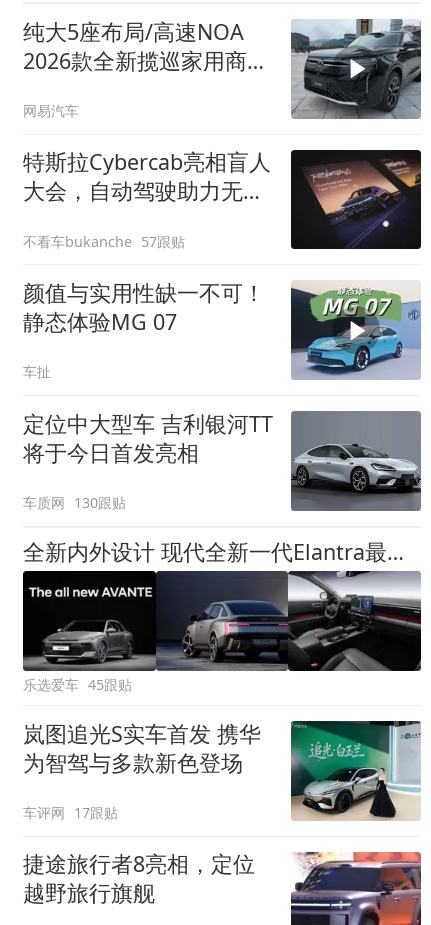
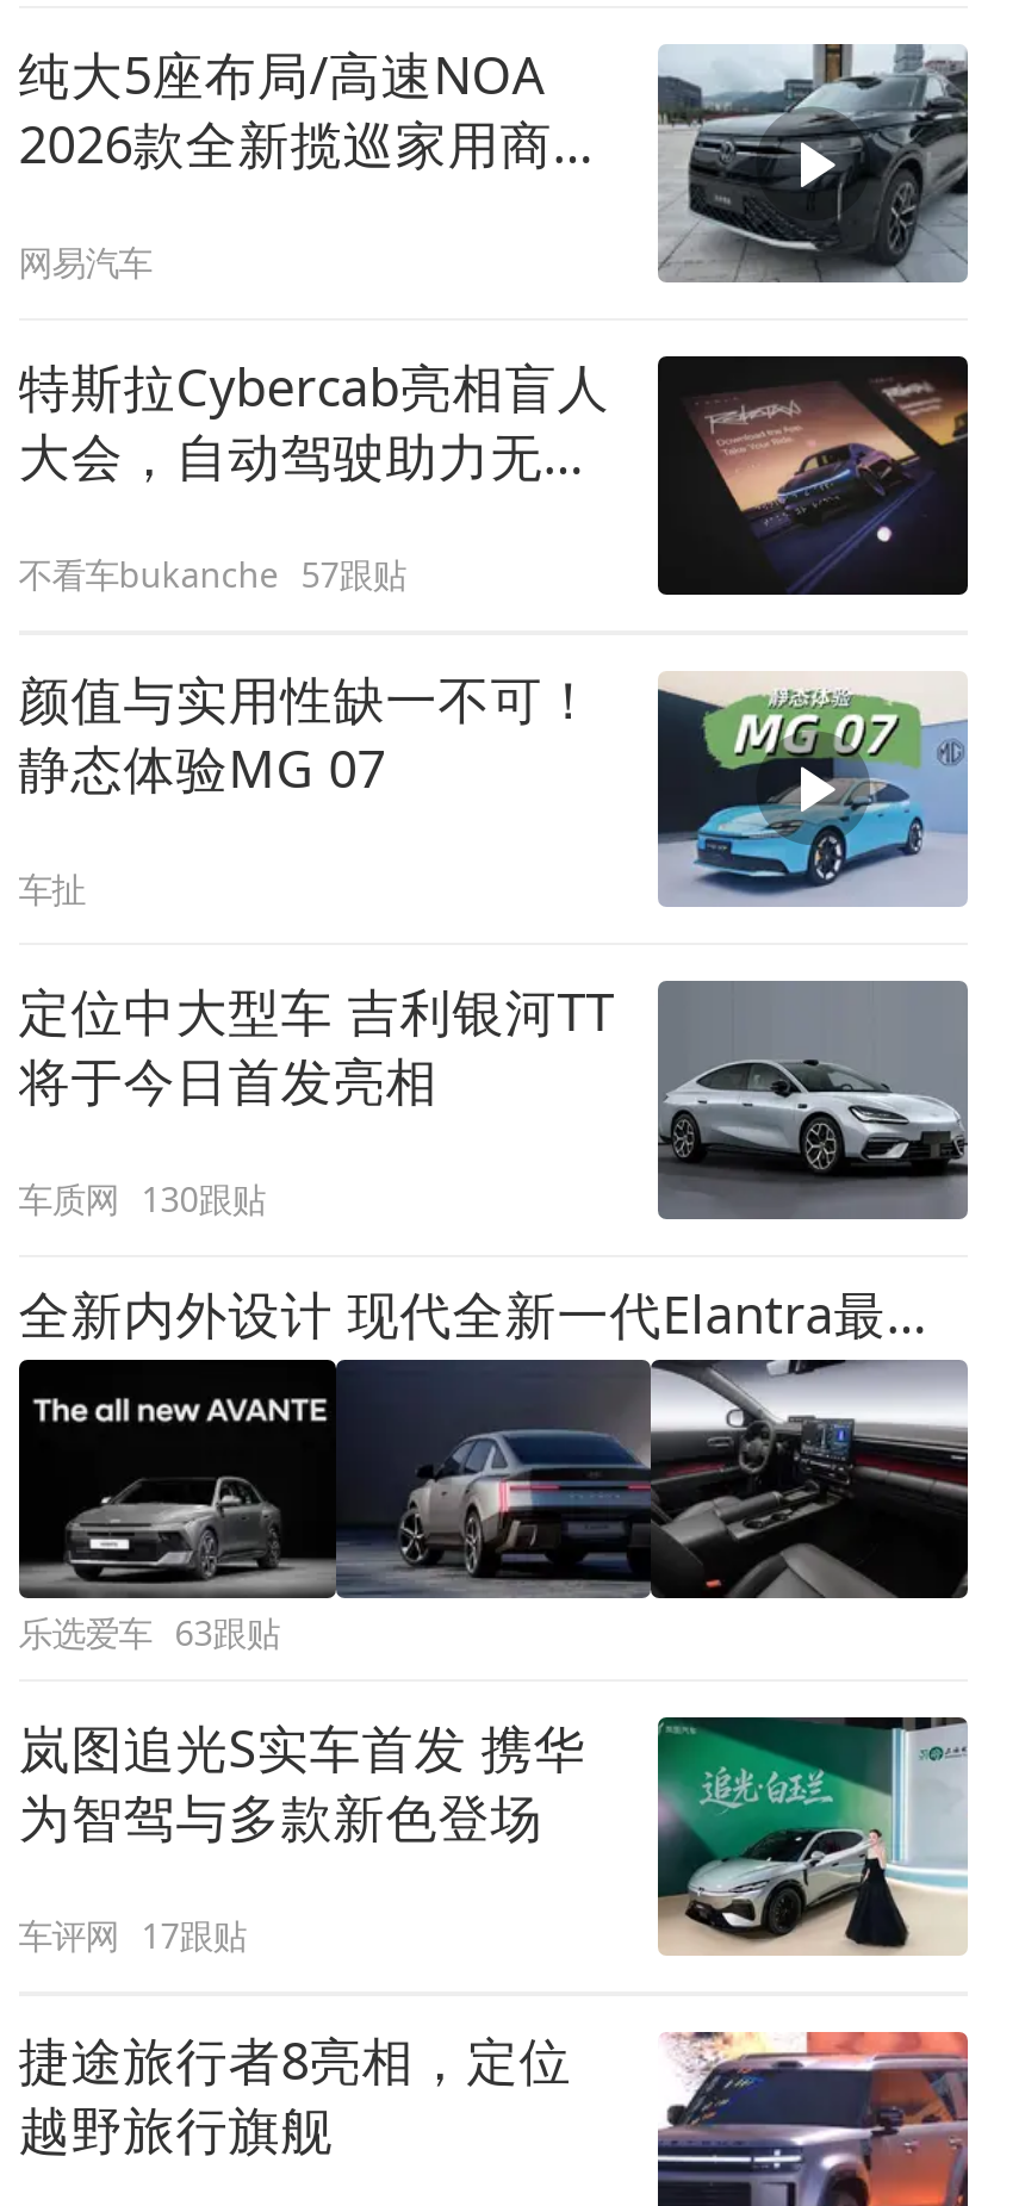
[23,675,132,694] 乐选爱车 45跟贴 -> [18,1609,280,1654] 乐选爱车 63跟贴

